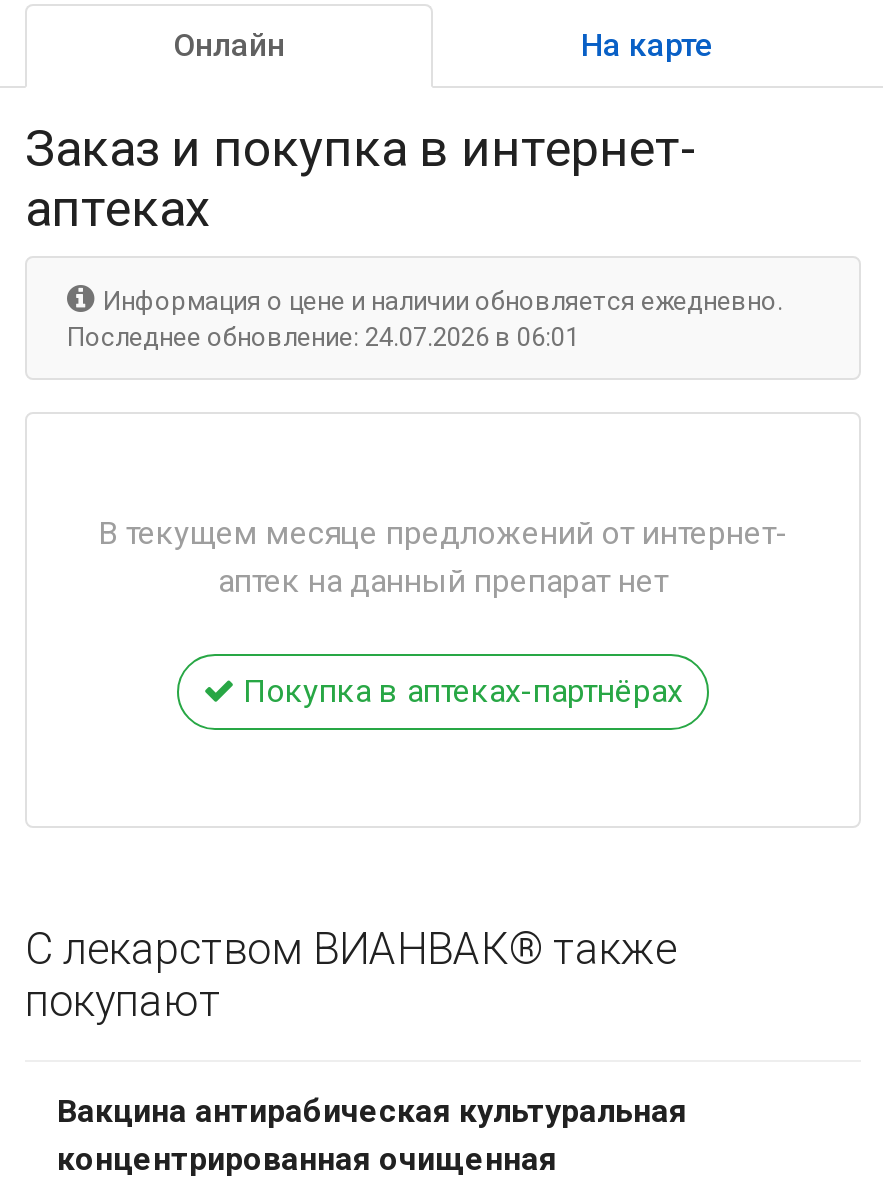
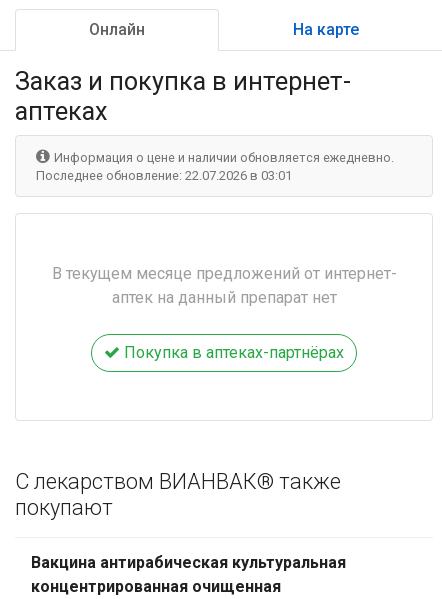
[67,322,579,352] Последнее обновление: 24.07.2026 в 06:01 -> [36,168,292,183] Последнее обновление: 22.07.2026 в 03:01

